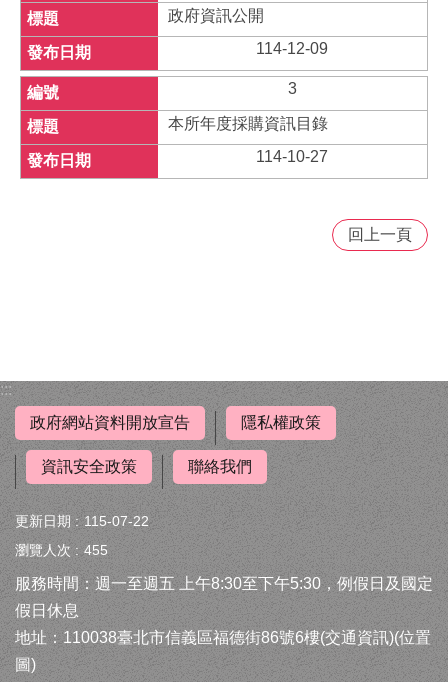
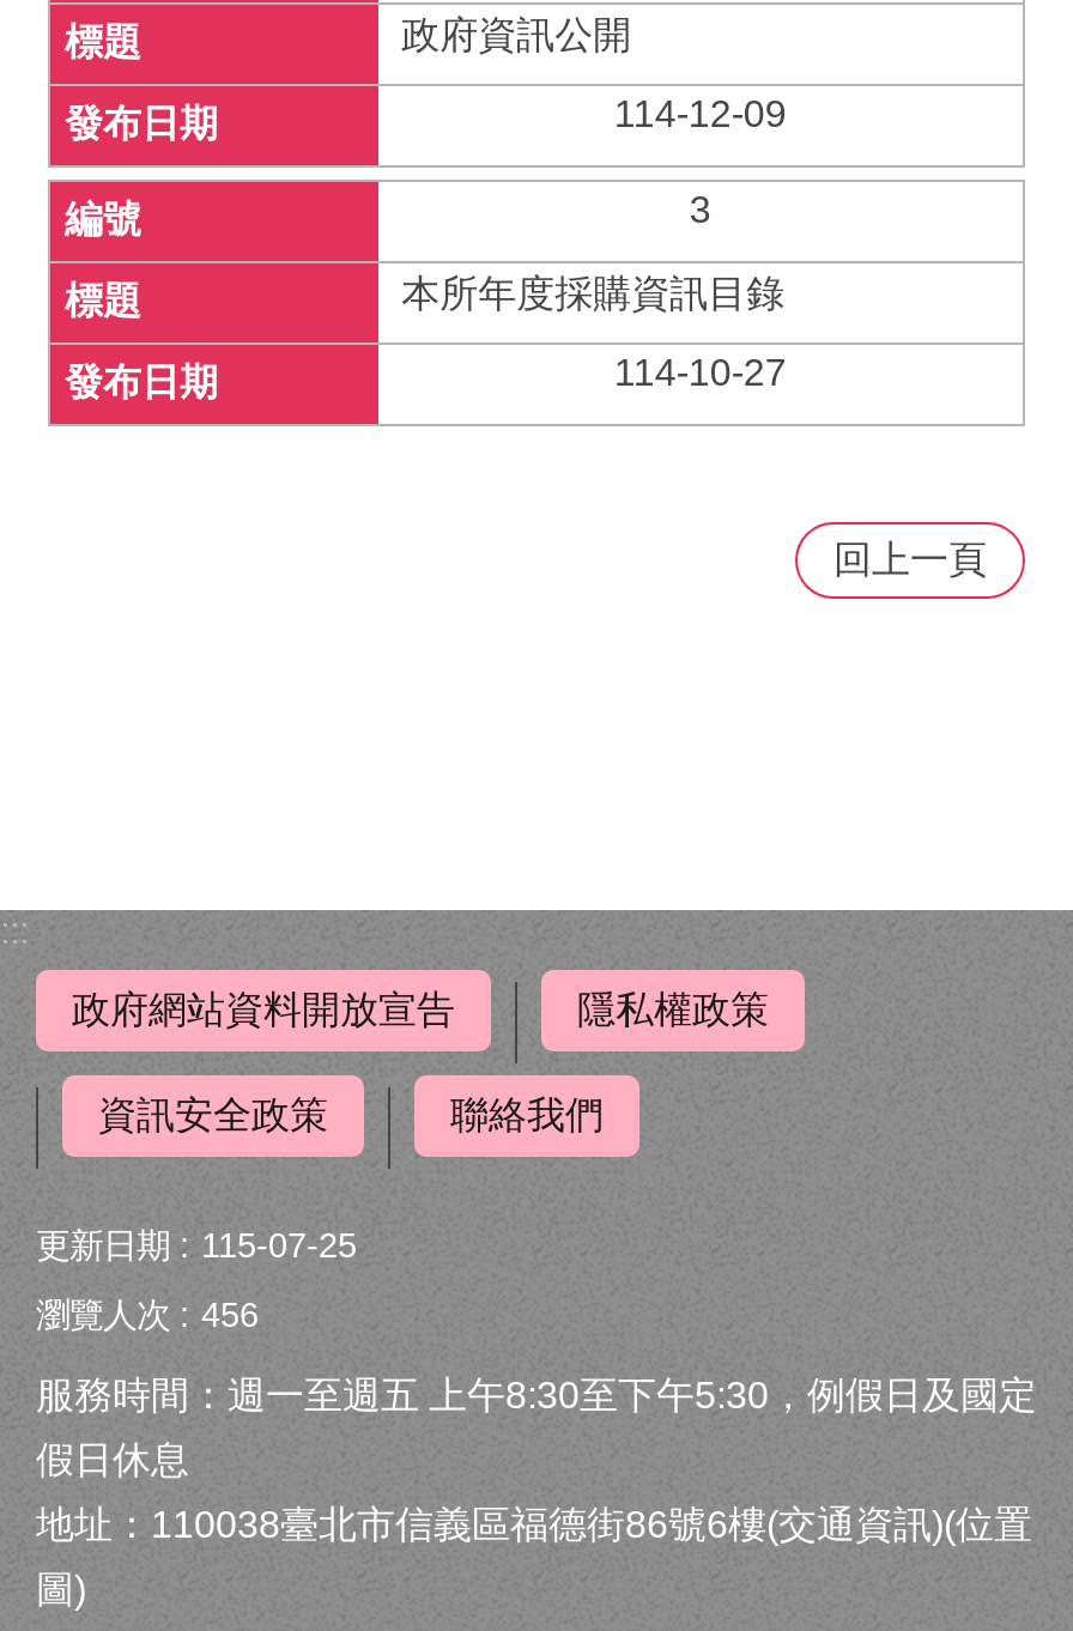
[84,513,149,529] 115-07-22 -> [201,1226,357,1265] 115-07-25
[84,542,108,558] 455 -> [201,1296,259,1334] 456

